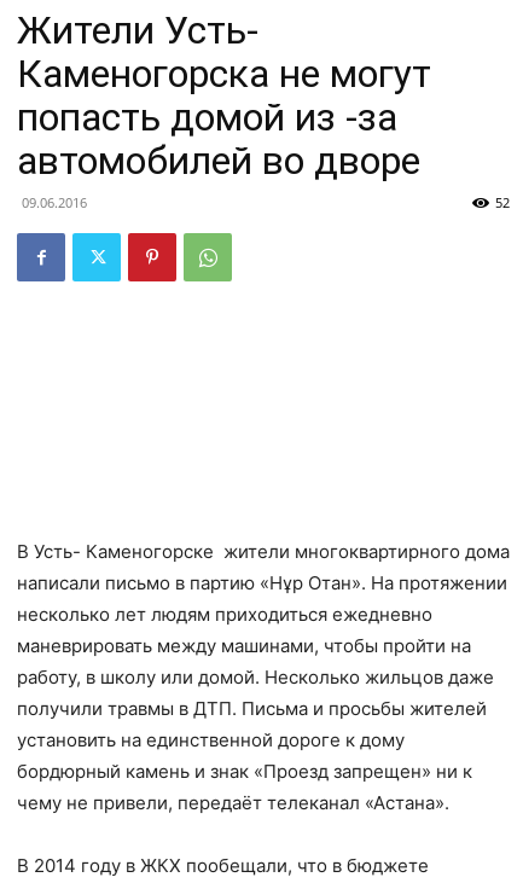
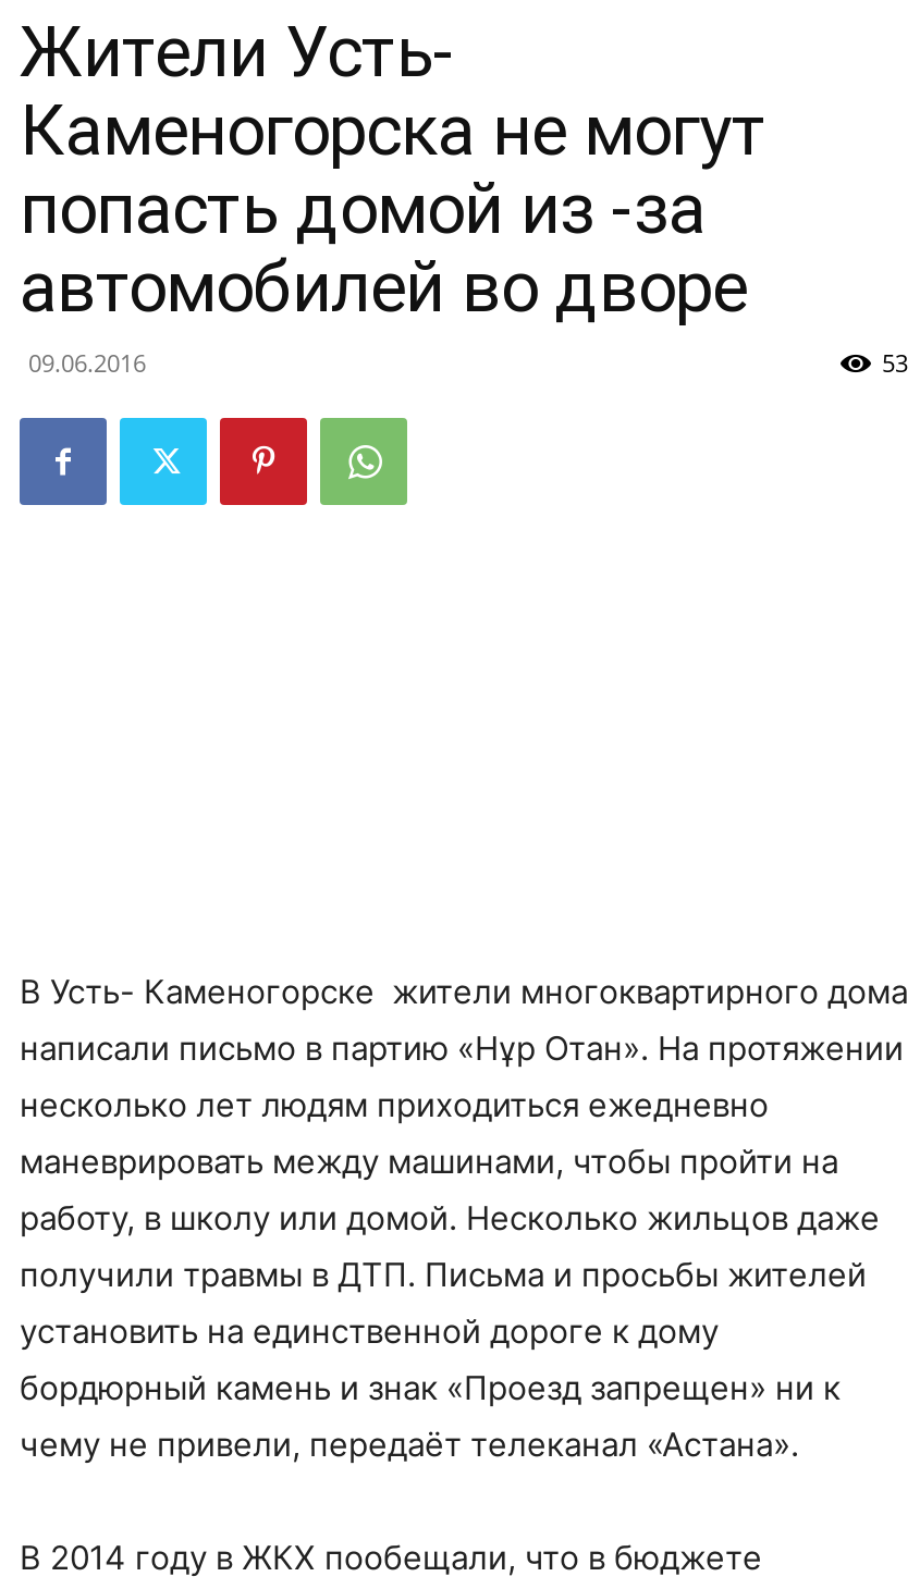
[495,193,510,211] 52 -> [882,346,908,379] 53

